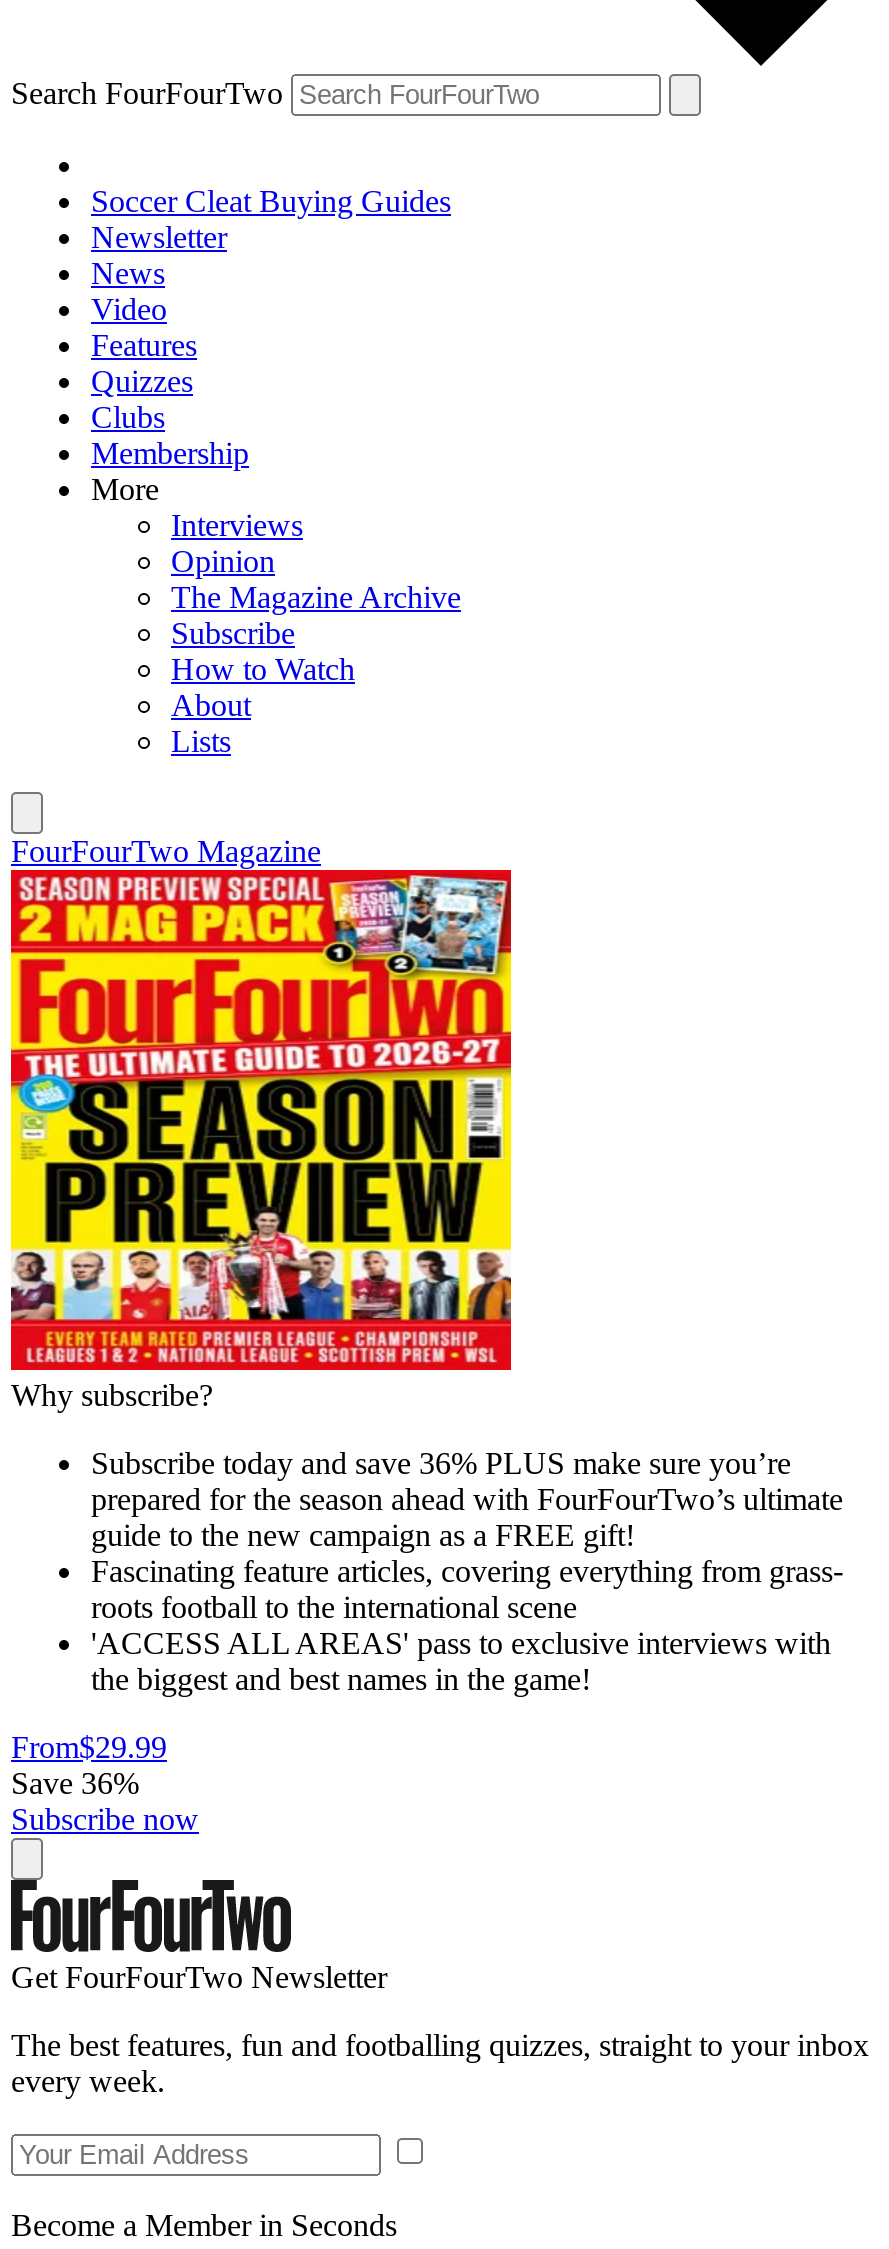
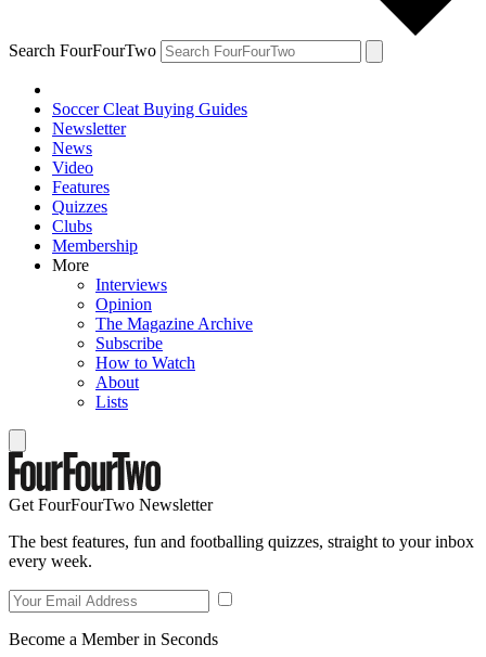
[11,833,321,867] FourFourTwo Magazine -> none
[9,868,843,1835] [image] | Why subscribe? | Subscribe today and save 36% PLUS make sure you’re | prepared for the season ahead with FourFourTwo’s ultimate | guide to the new campaign as a FREE gift! | Fascinating feature articles, covering everything from grass- | roots football to the international scene | 'ACCESS ALL AREAS' pass to exclusive interviews with | the biggest and best names in the game! | From$29.99 | Save 36% | Subscribe now -> none

